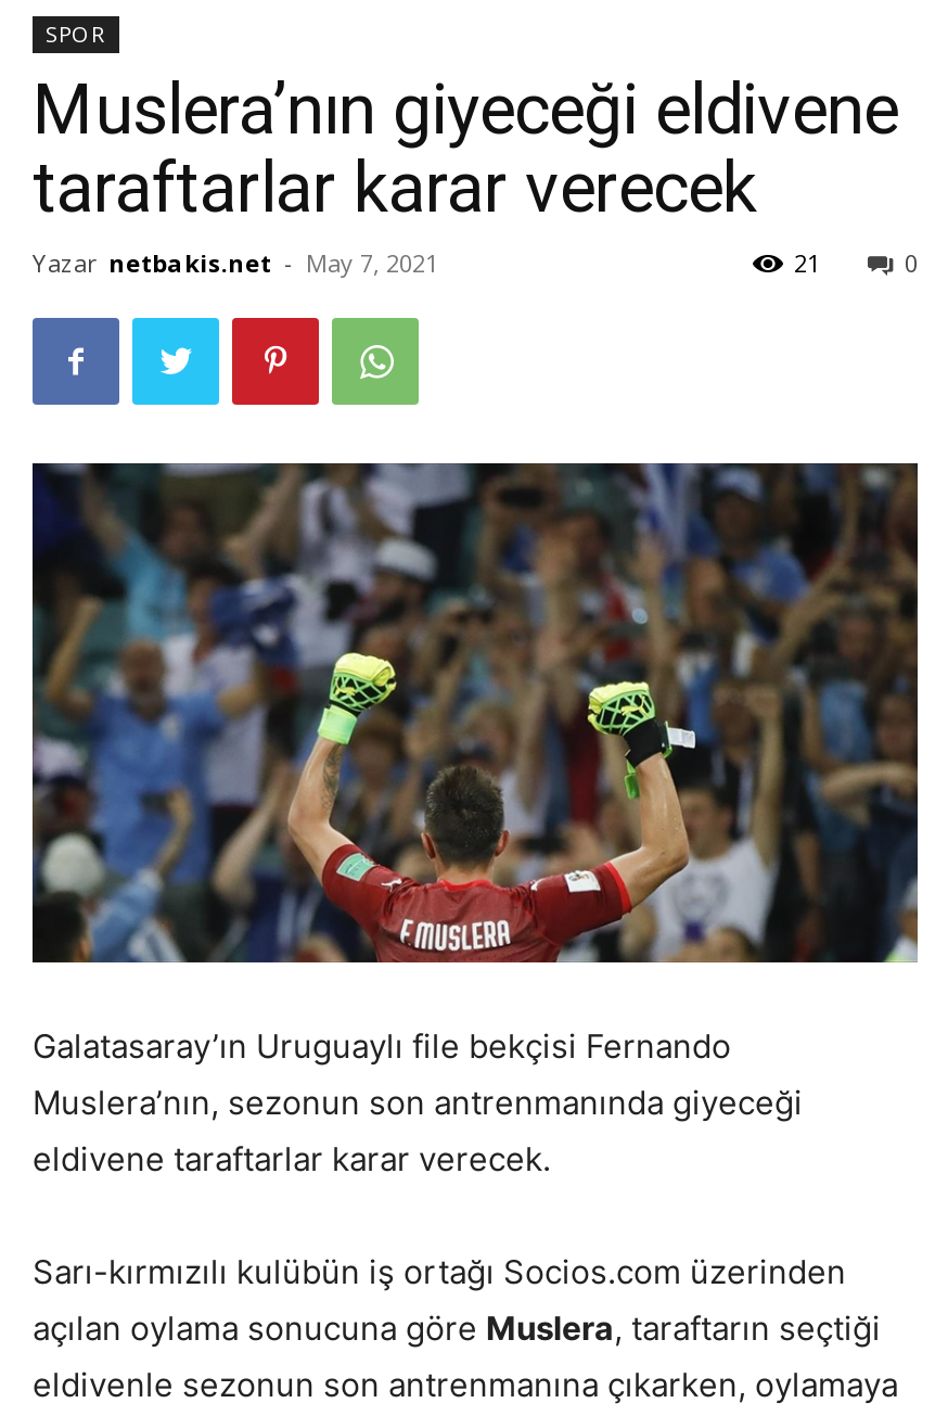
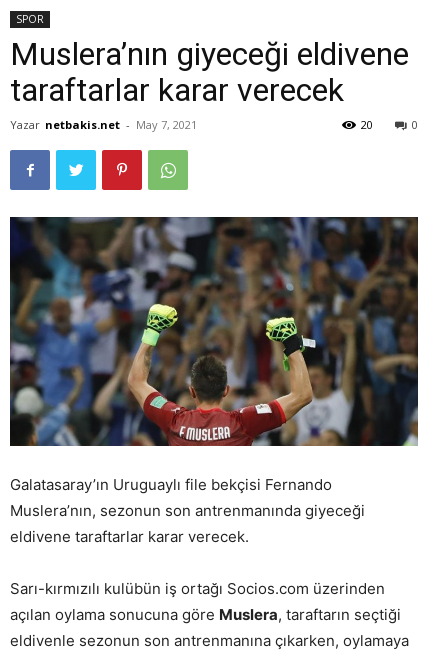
[794,246,820,279] 21 -> [361,117,373,132] 20

